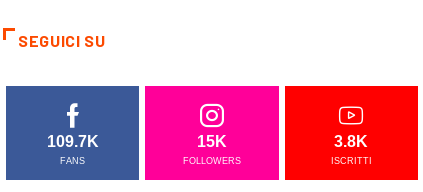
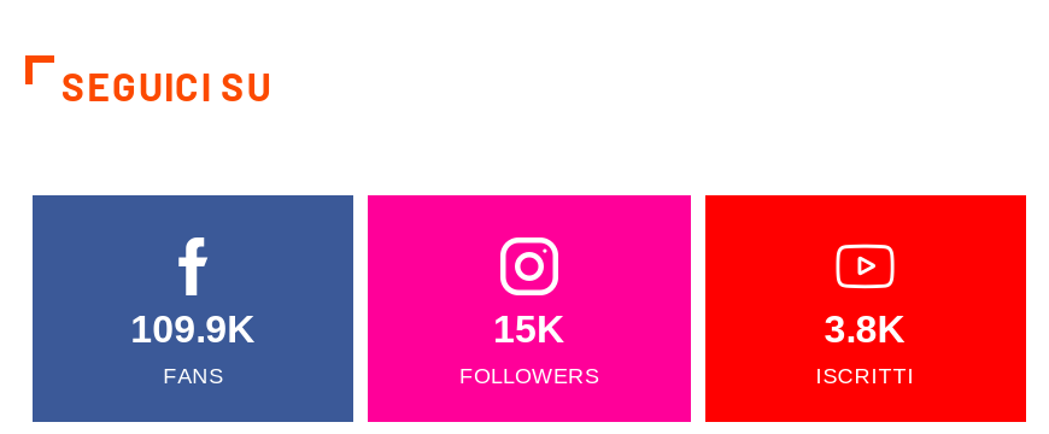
[47,133,99,150] 109.7K -> [131,308,256,349] 109.9K

